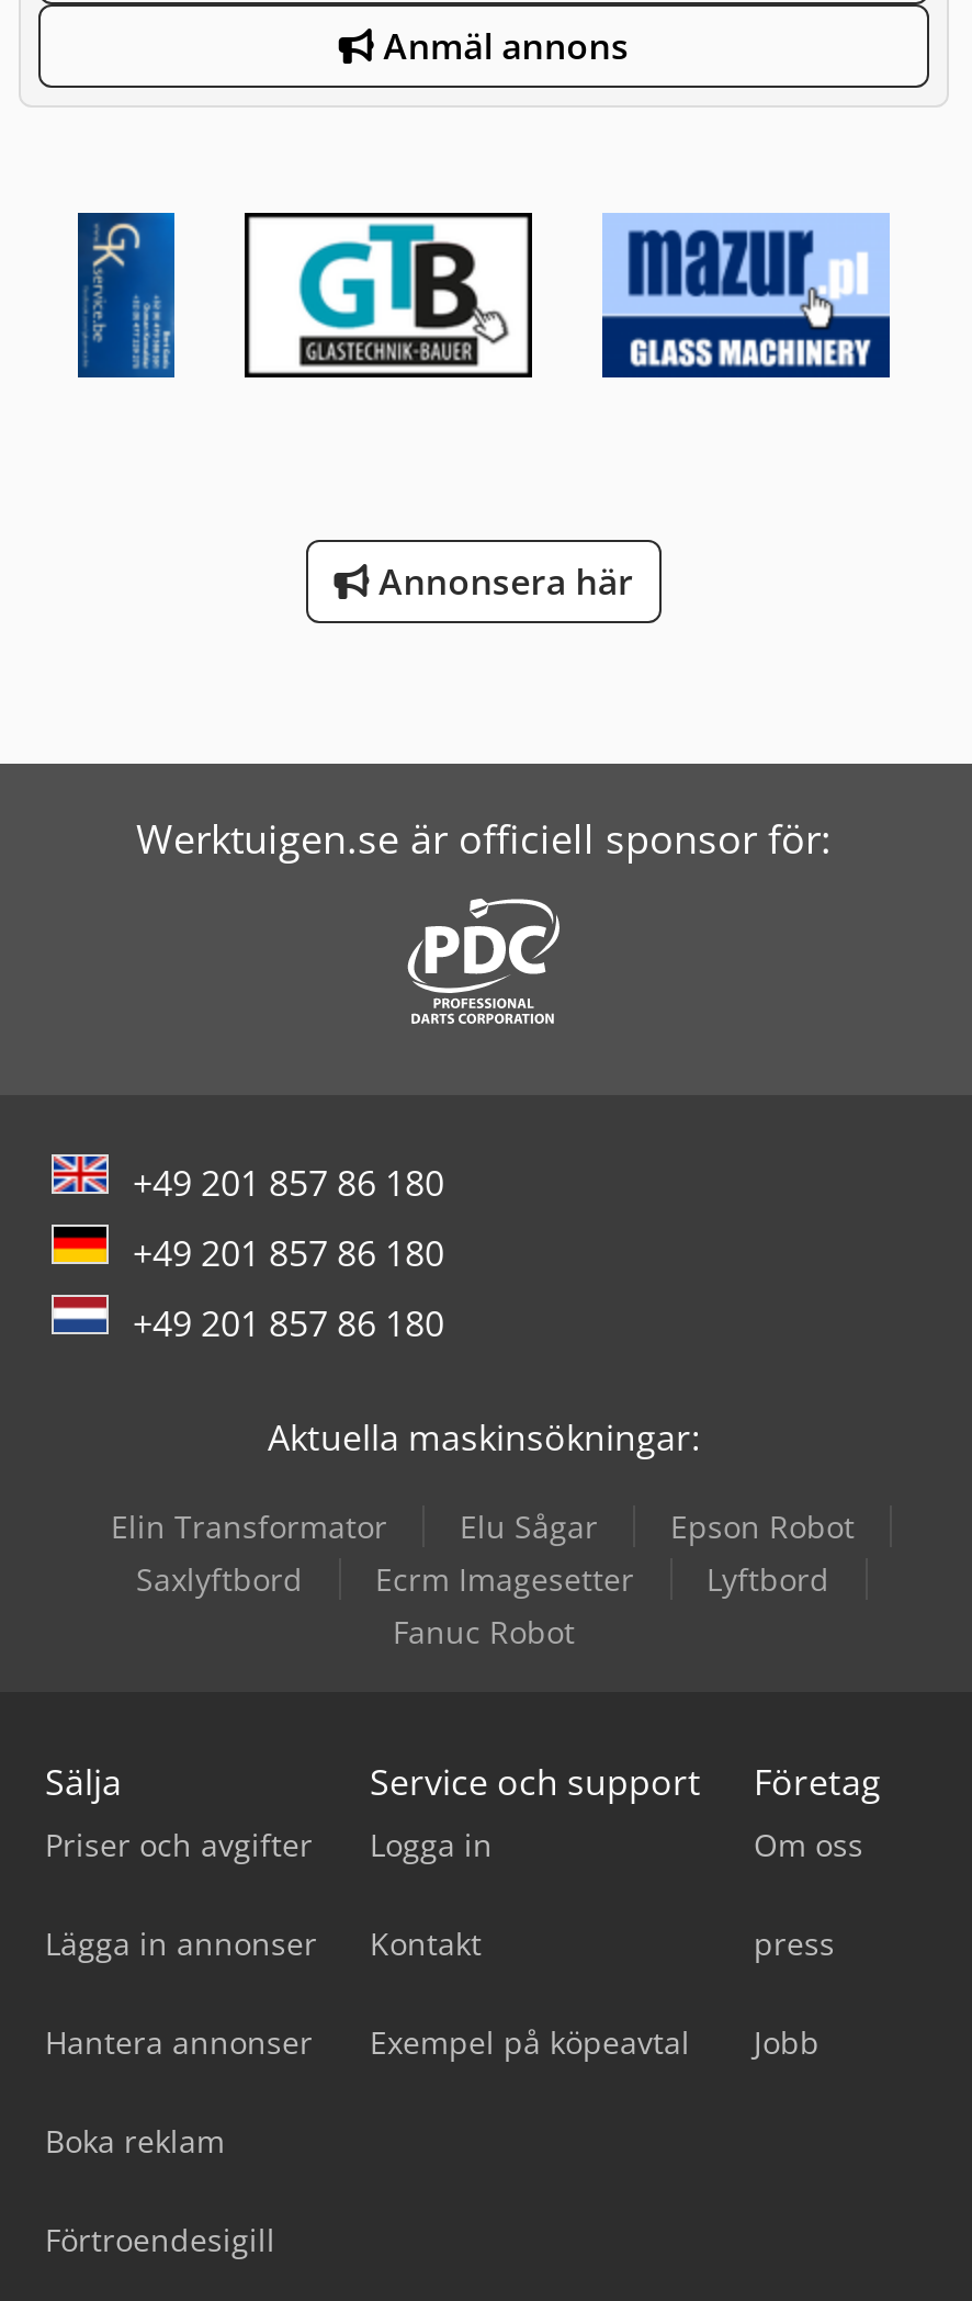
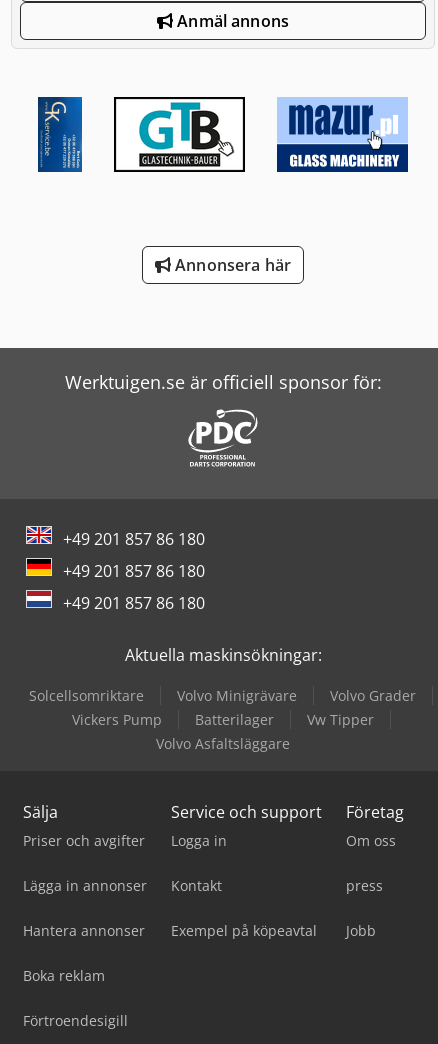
[111,1505,855,1652] Elin Transformator | Elu Sågar | Epson Robot | Saxlyftbord | Ecrm Imagesetter | Lyftbord | Fanuc Robot -> [29,686,416,753] Solcellsomriktare | Volvo Minigrävare | Volvo Grader | Vickers Pump | Batterilager | Vw Tipper | Volvo Asfaltsläggare

